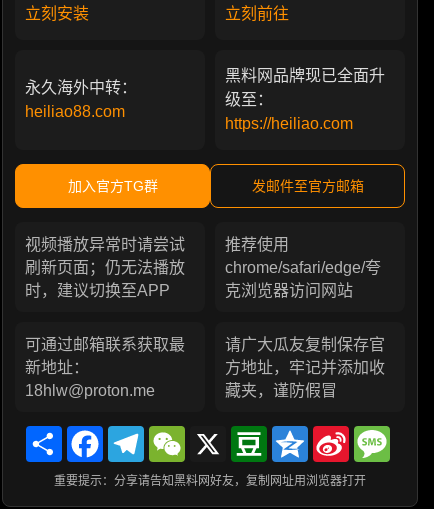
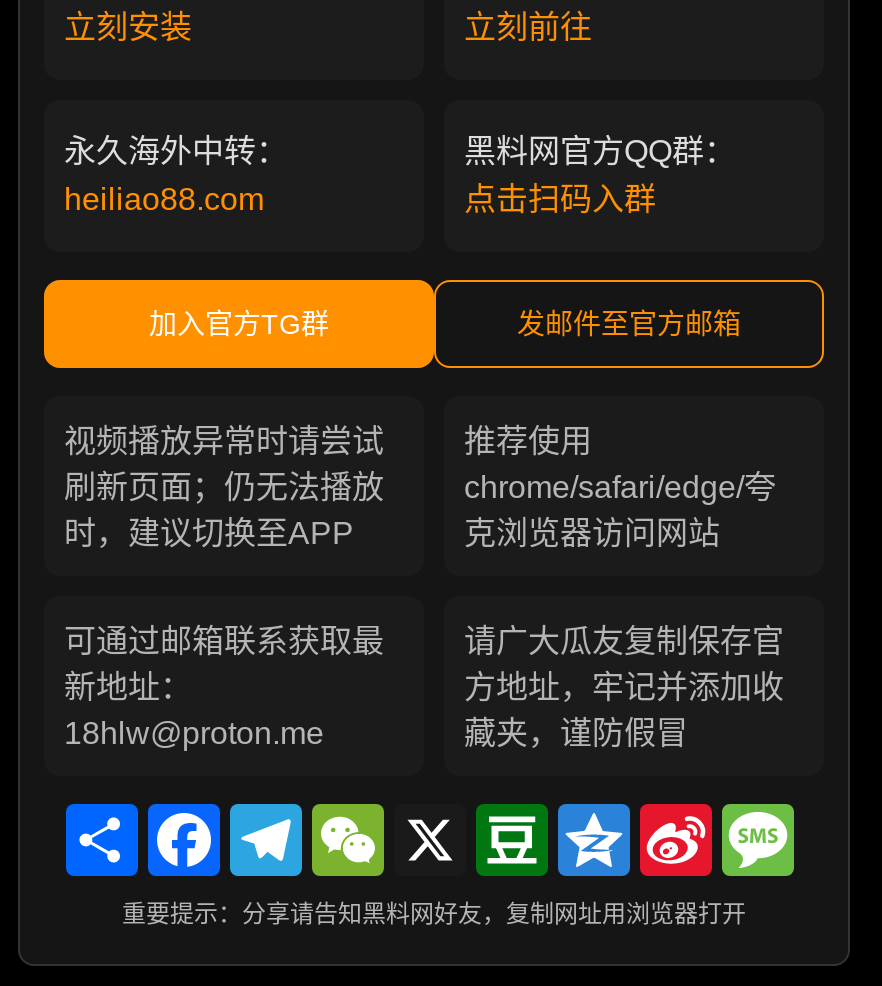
[225,67,385,132] 黑料网品牌现已全面升 | 级至： | https://heiliao.com -> [464,134,736,216] 黑料网官方QQ群： | 点击扫码入群

